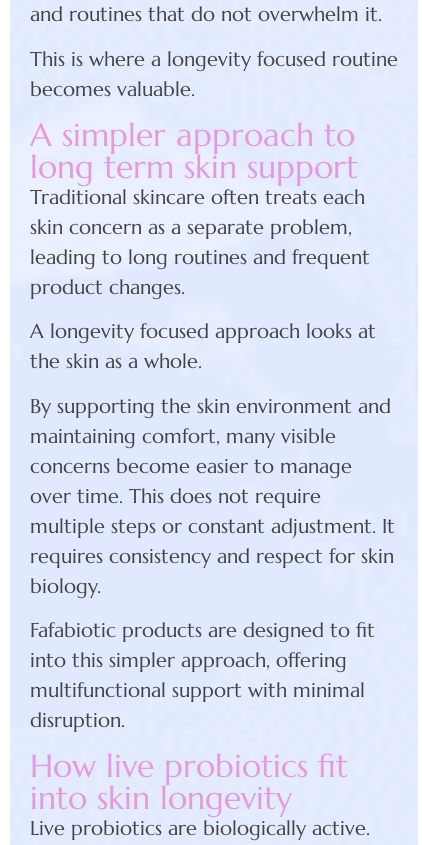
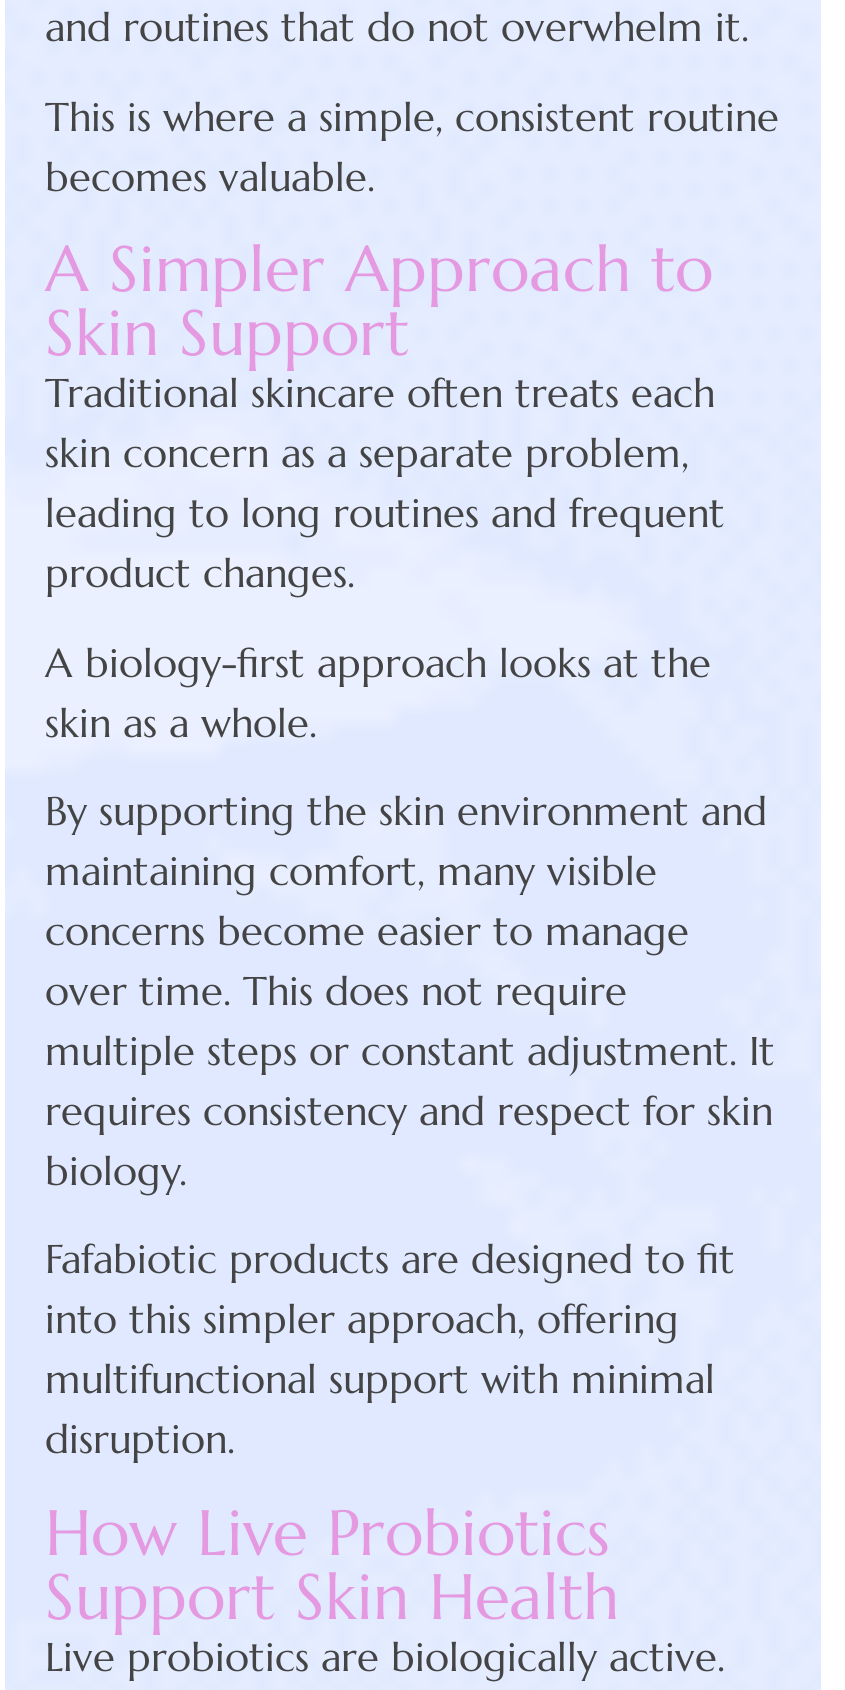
[30,46,398,71] This is where a longevity focused routine -> [45,93,779,143] This is where a simple, consistent routine
[30,115,358,187] A simpler approach to | long term skin support -> [45,230,713,374] A Simpler Approach to | Skin Support
[30,319,376,374] A longevity focused approach looks at | the skin as a whole. -> [45,639,711,749] A biology-first approach looks at the | skin as a whole.
[30,746,348,818] How live probiotics fit | into skin longevity -> [45,1493,619,1637] How Live Probiotics | Support Skin Health

